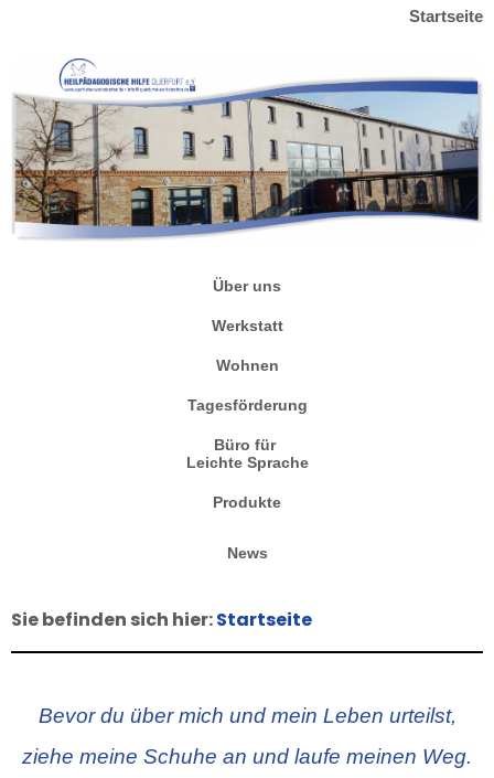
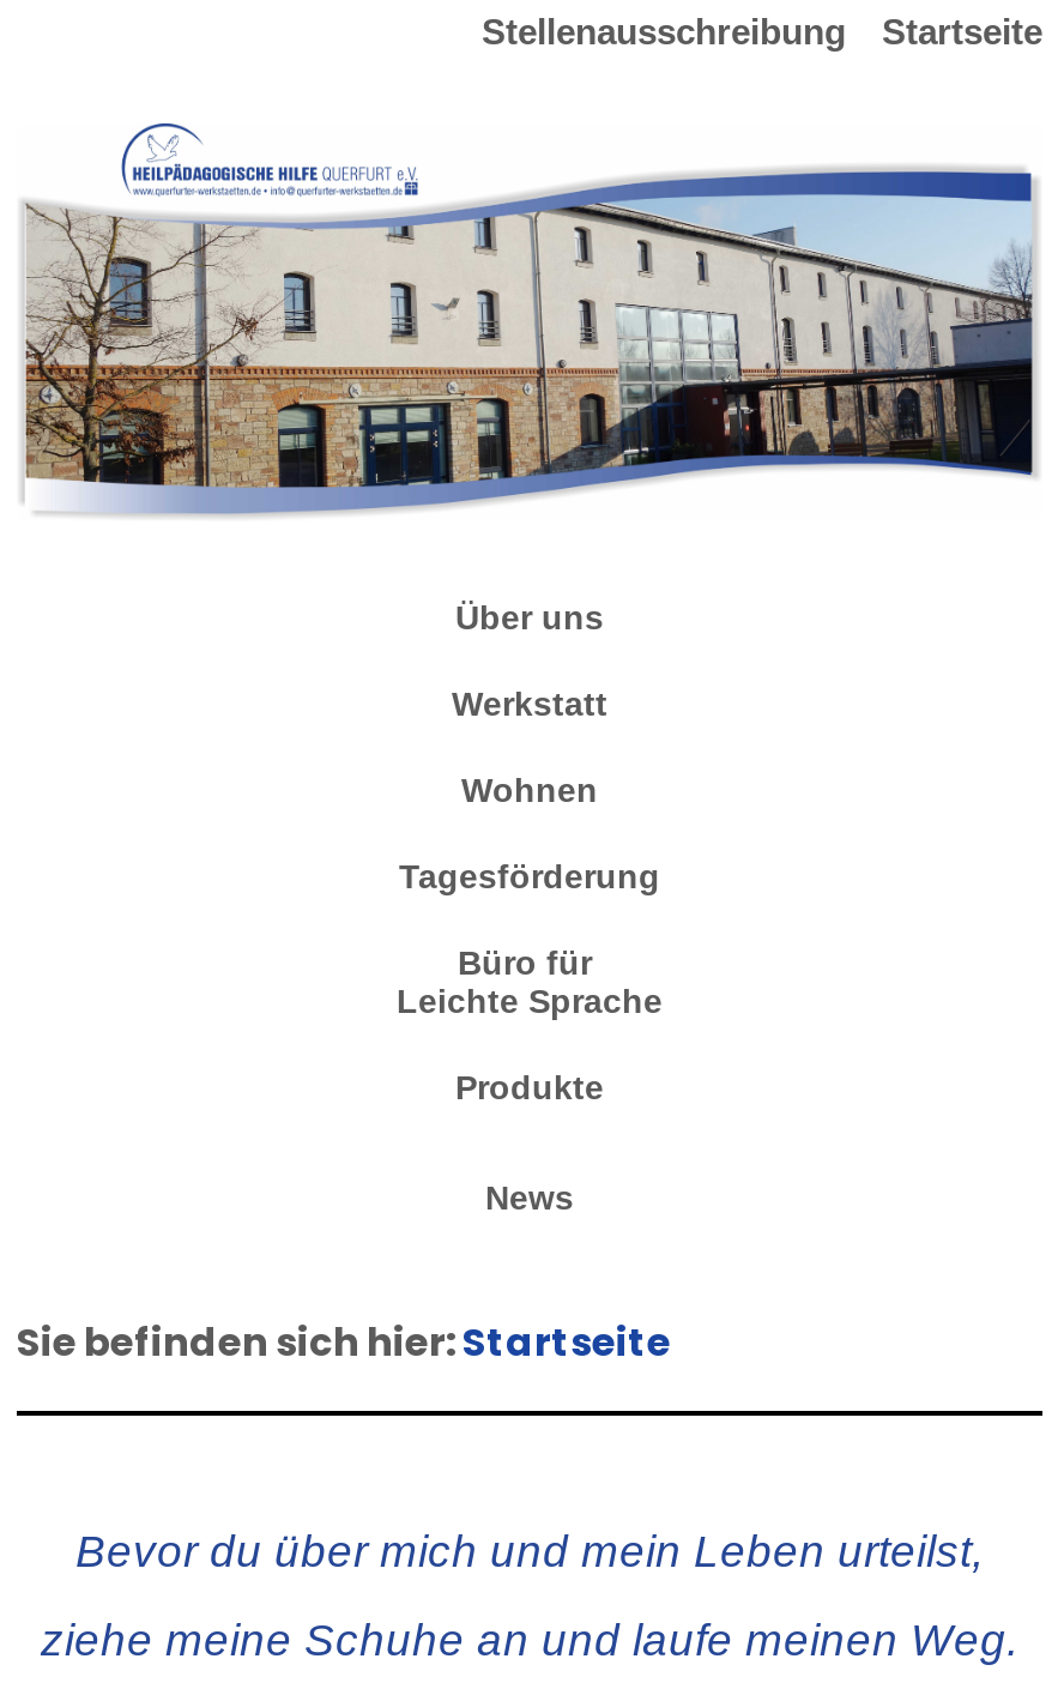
none -> [482,11,846,52] Stellenausschreibung

